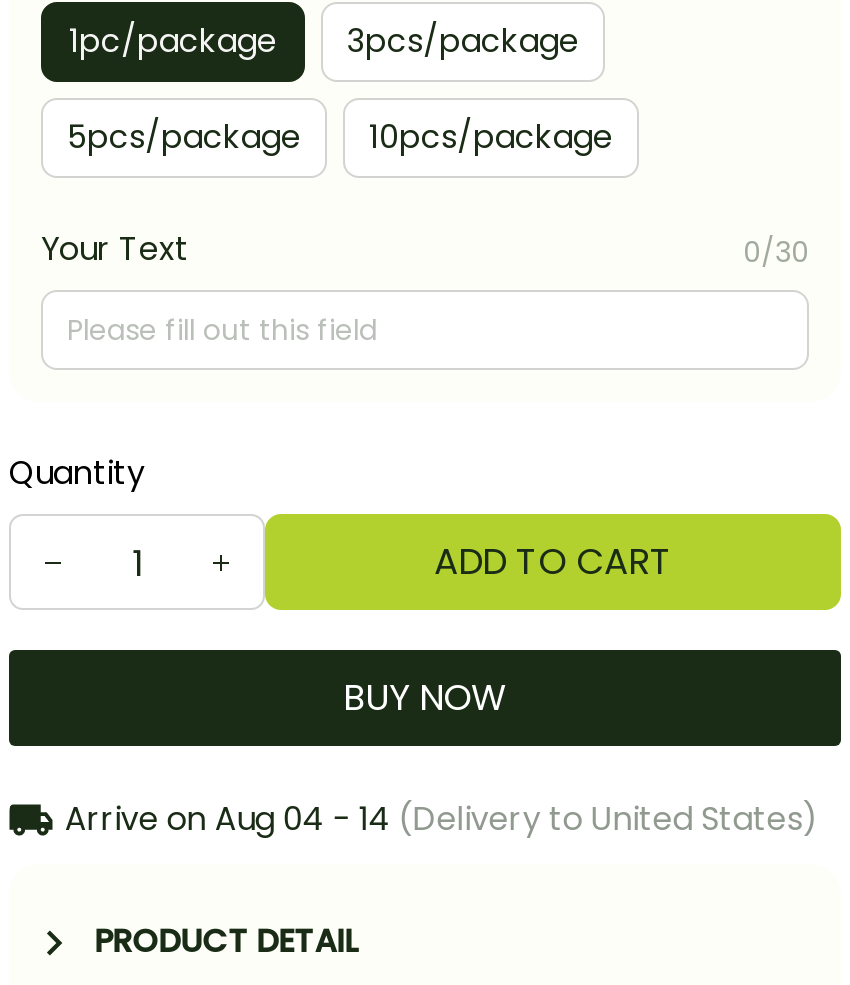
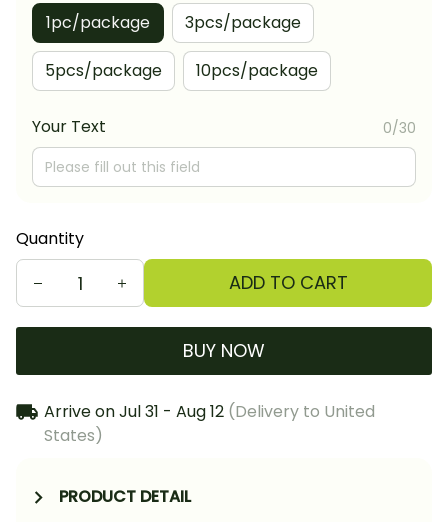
[65,796,819,842] Arrive on Aug 04 - 14 (Delivery to United States) -> [44,400,375,447] Arrive on Jul 31 - Aug 12 (Delivery to United | States)

